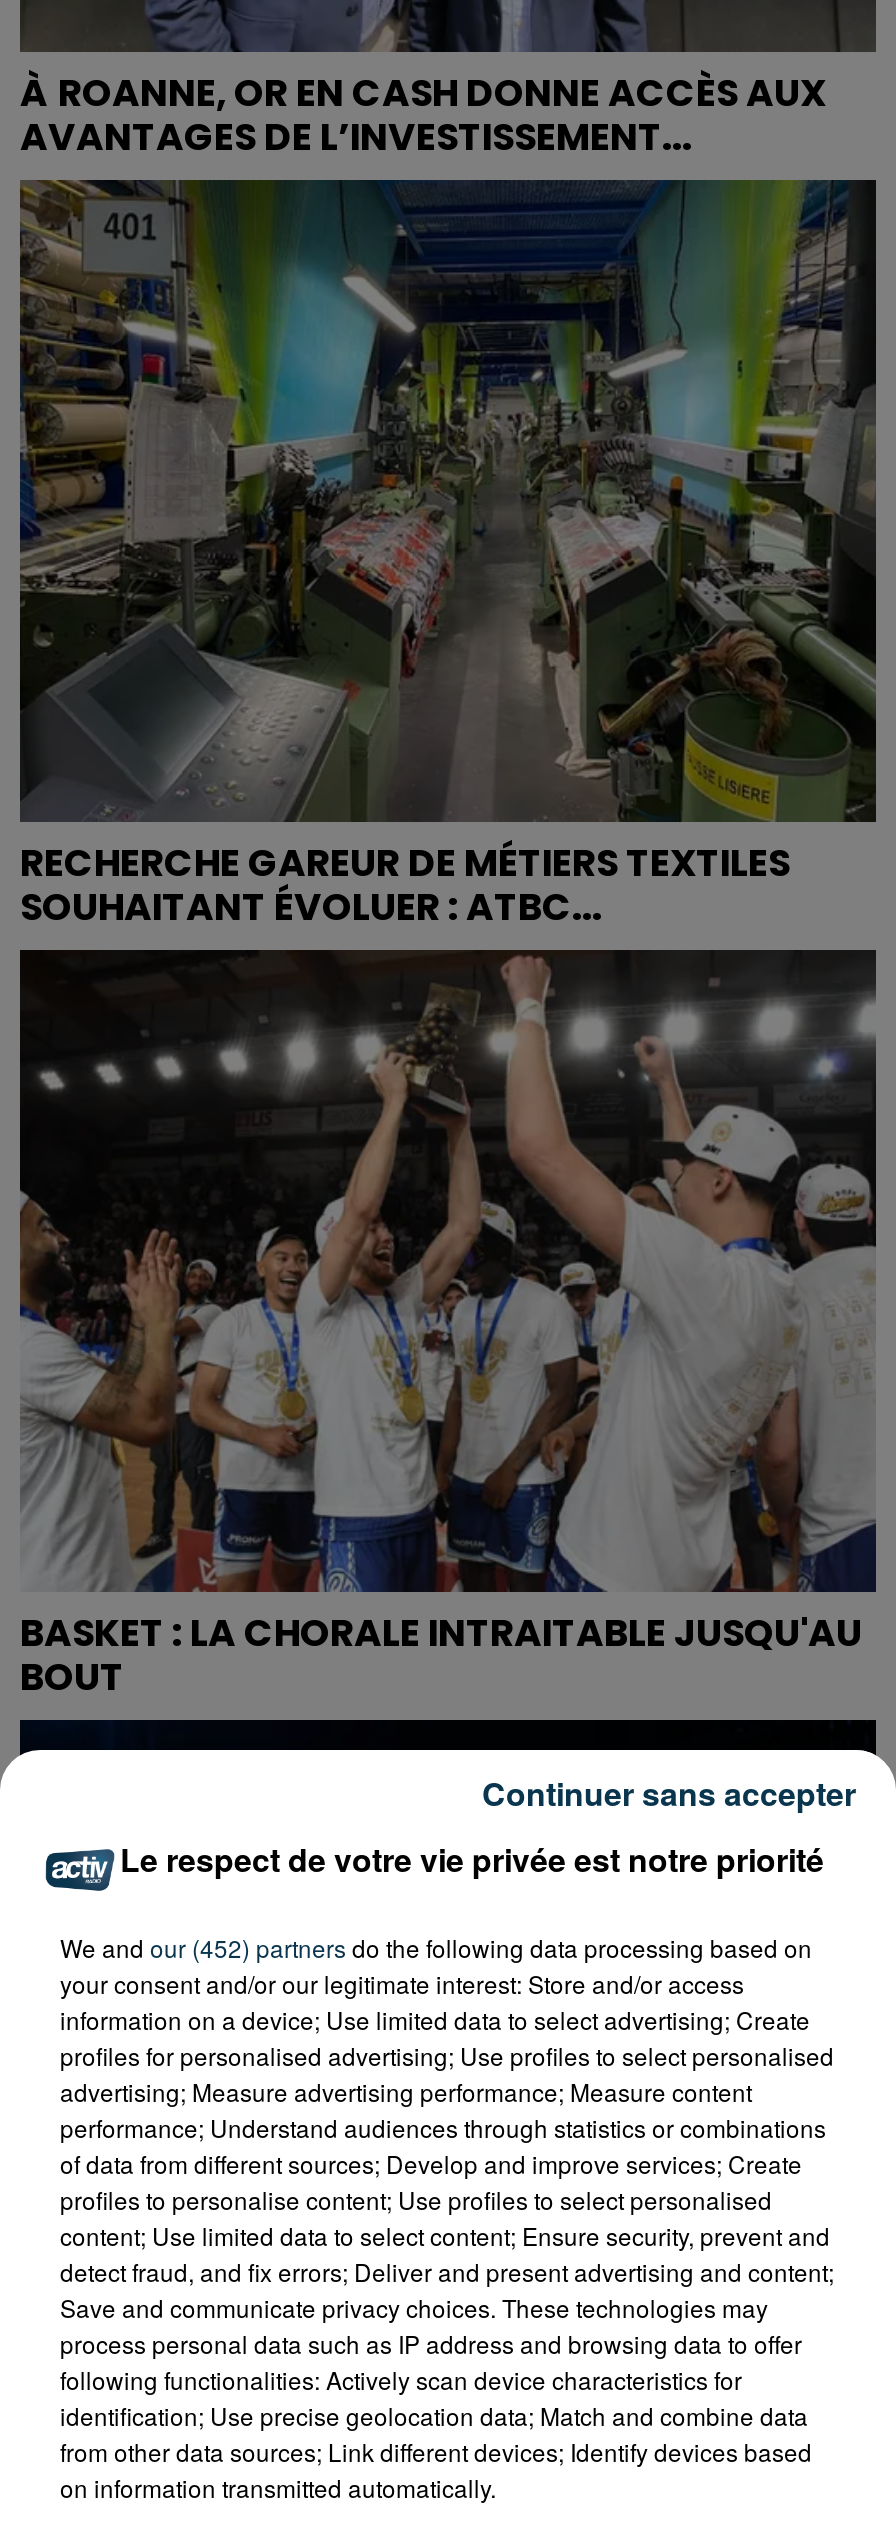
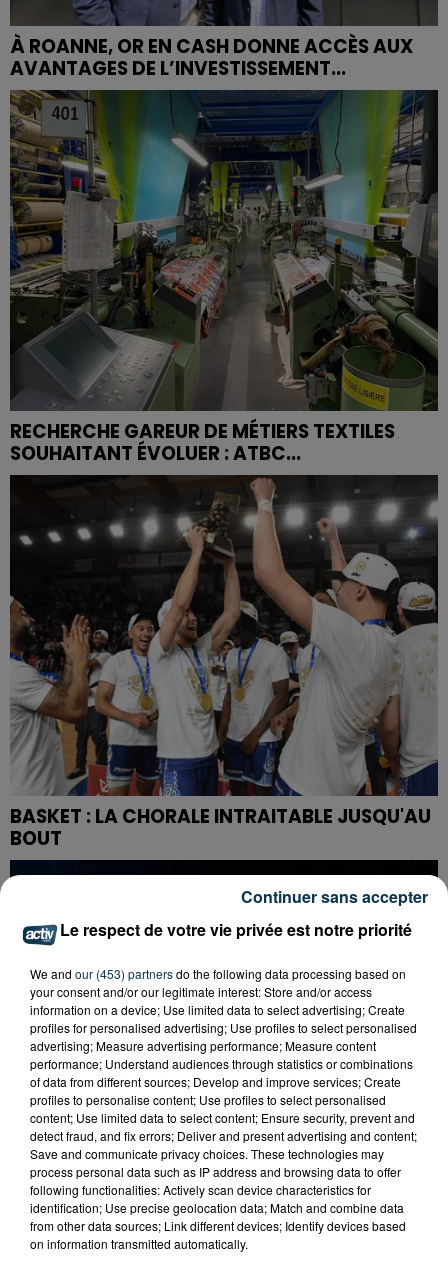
[60,1929,812,1963] We and our (452) partners do the following data processing based on -> [30,964,406,981] We and our (453) partners do the following data processing based on

